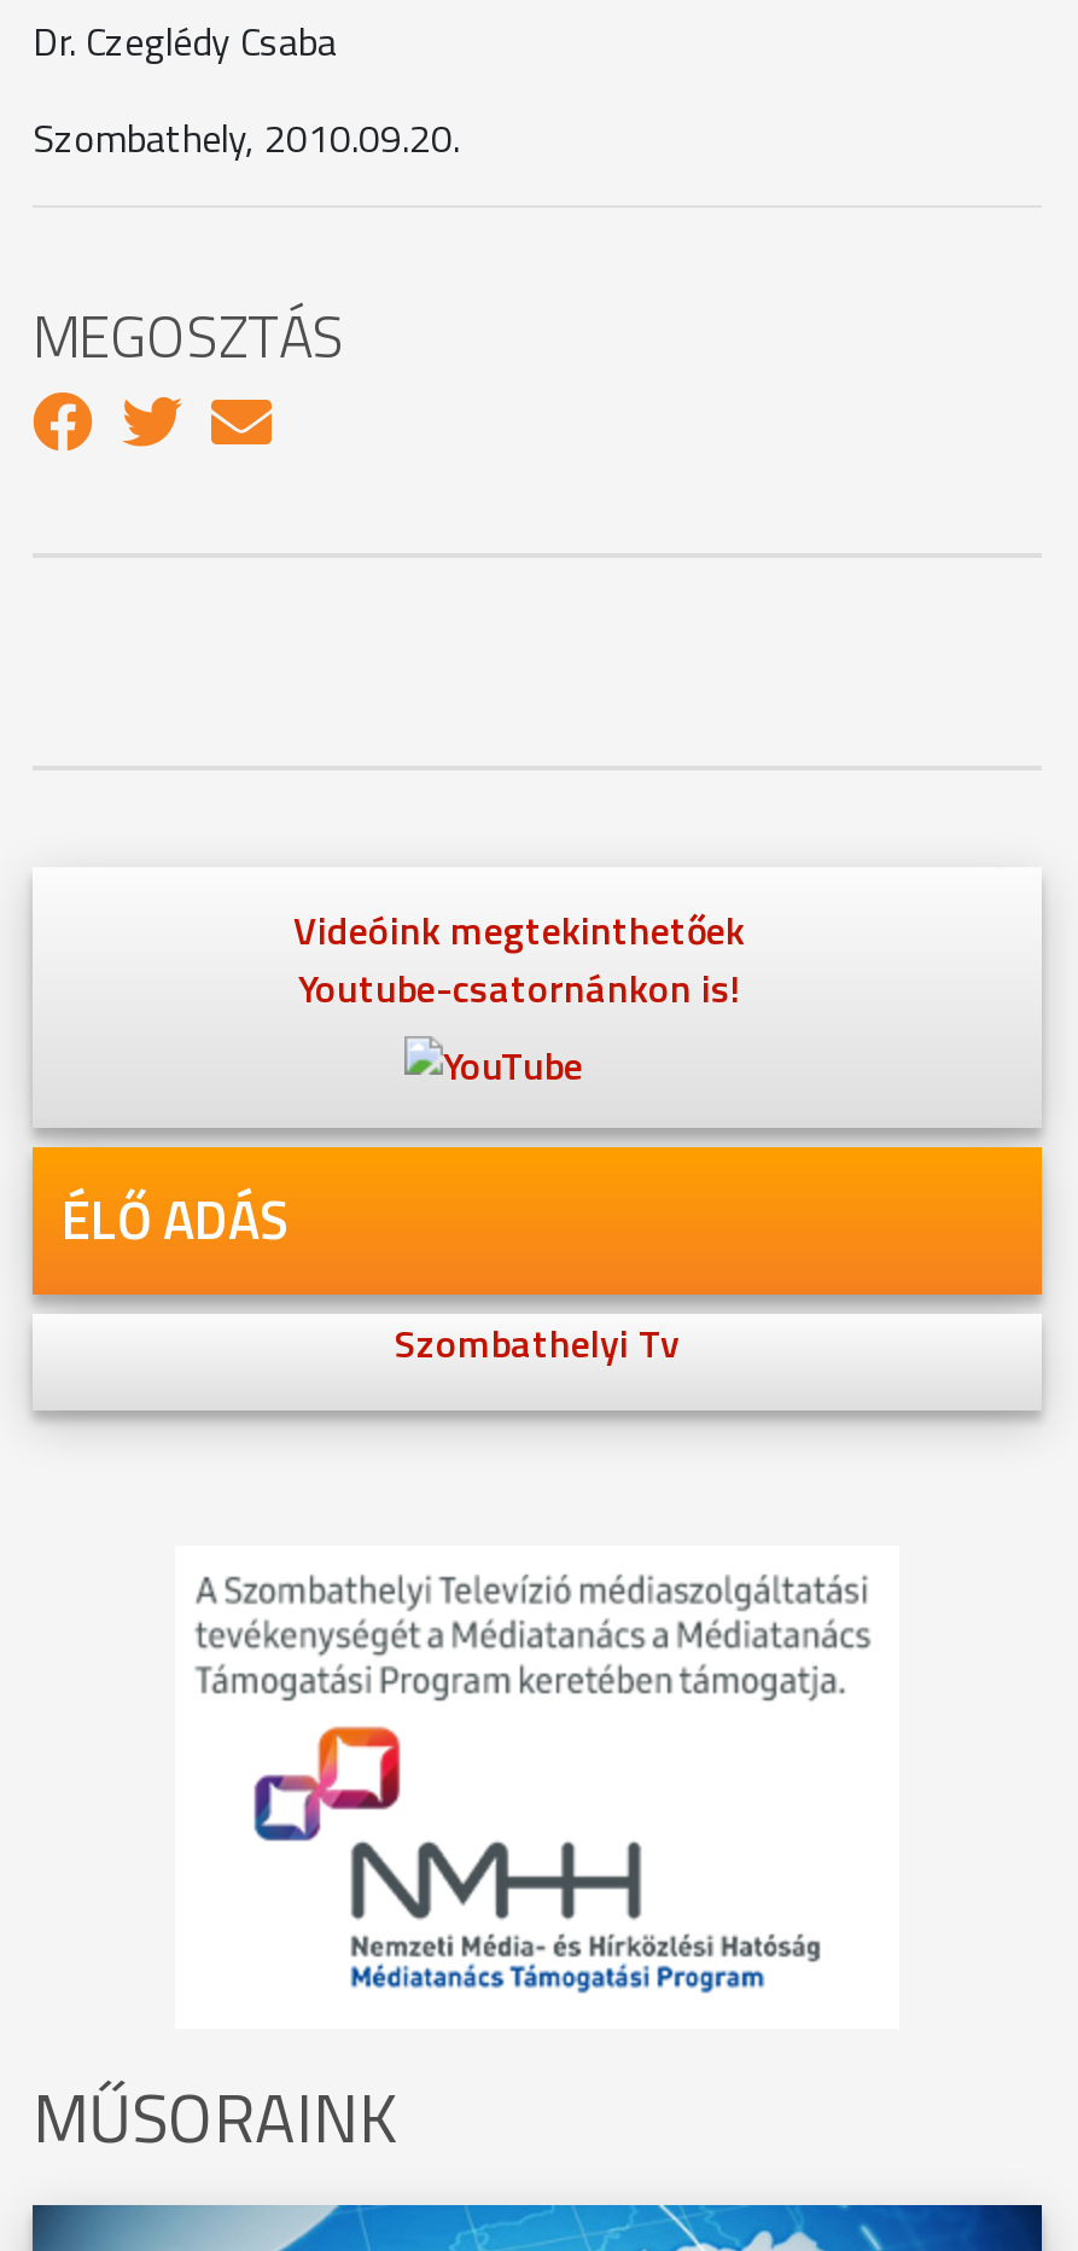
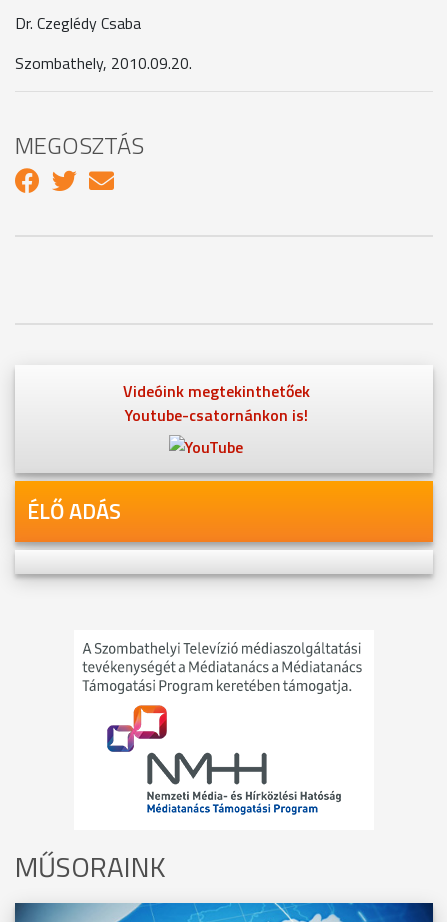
[395,1313,680,1371] Szombathelyi Tv -> none

